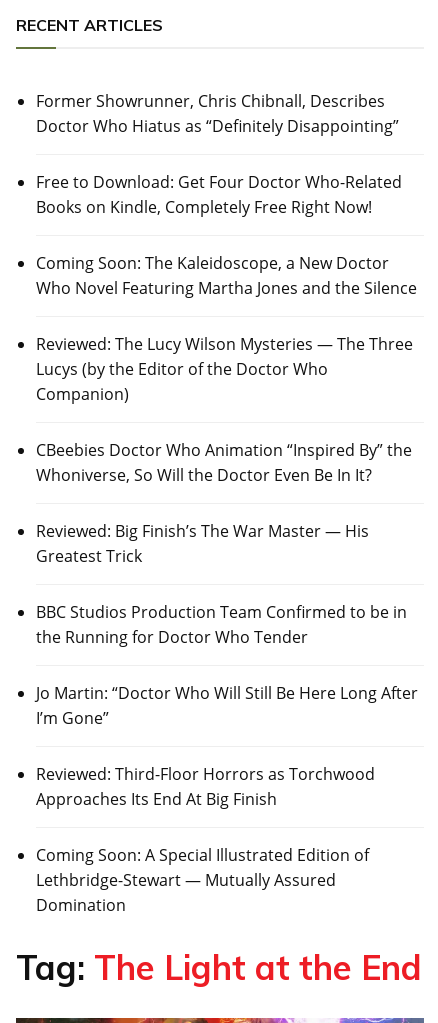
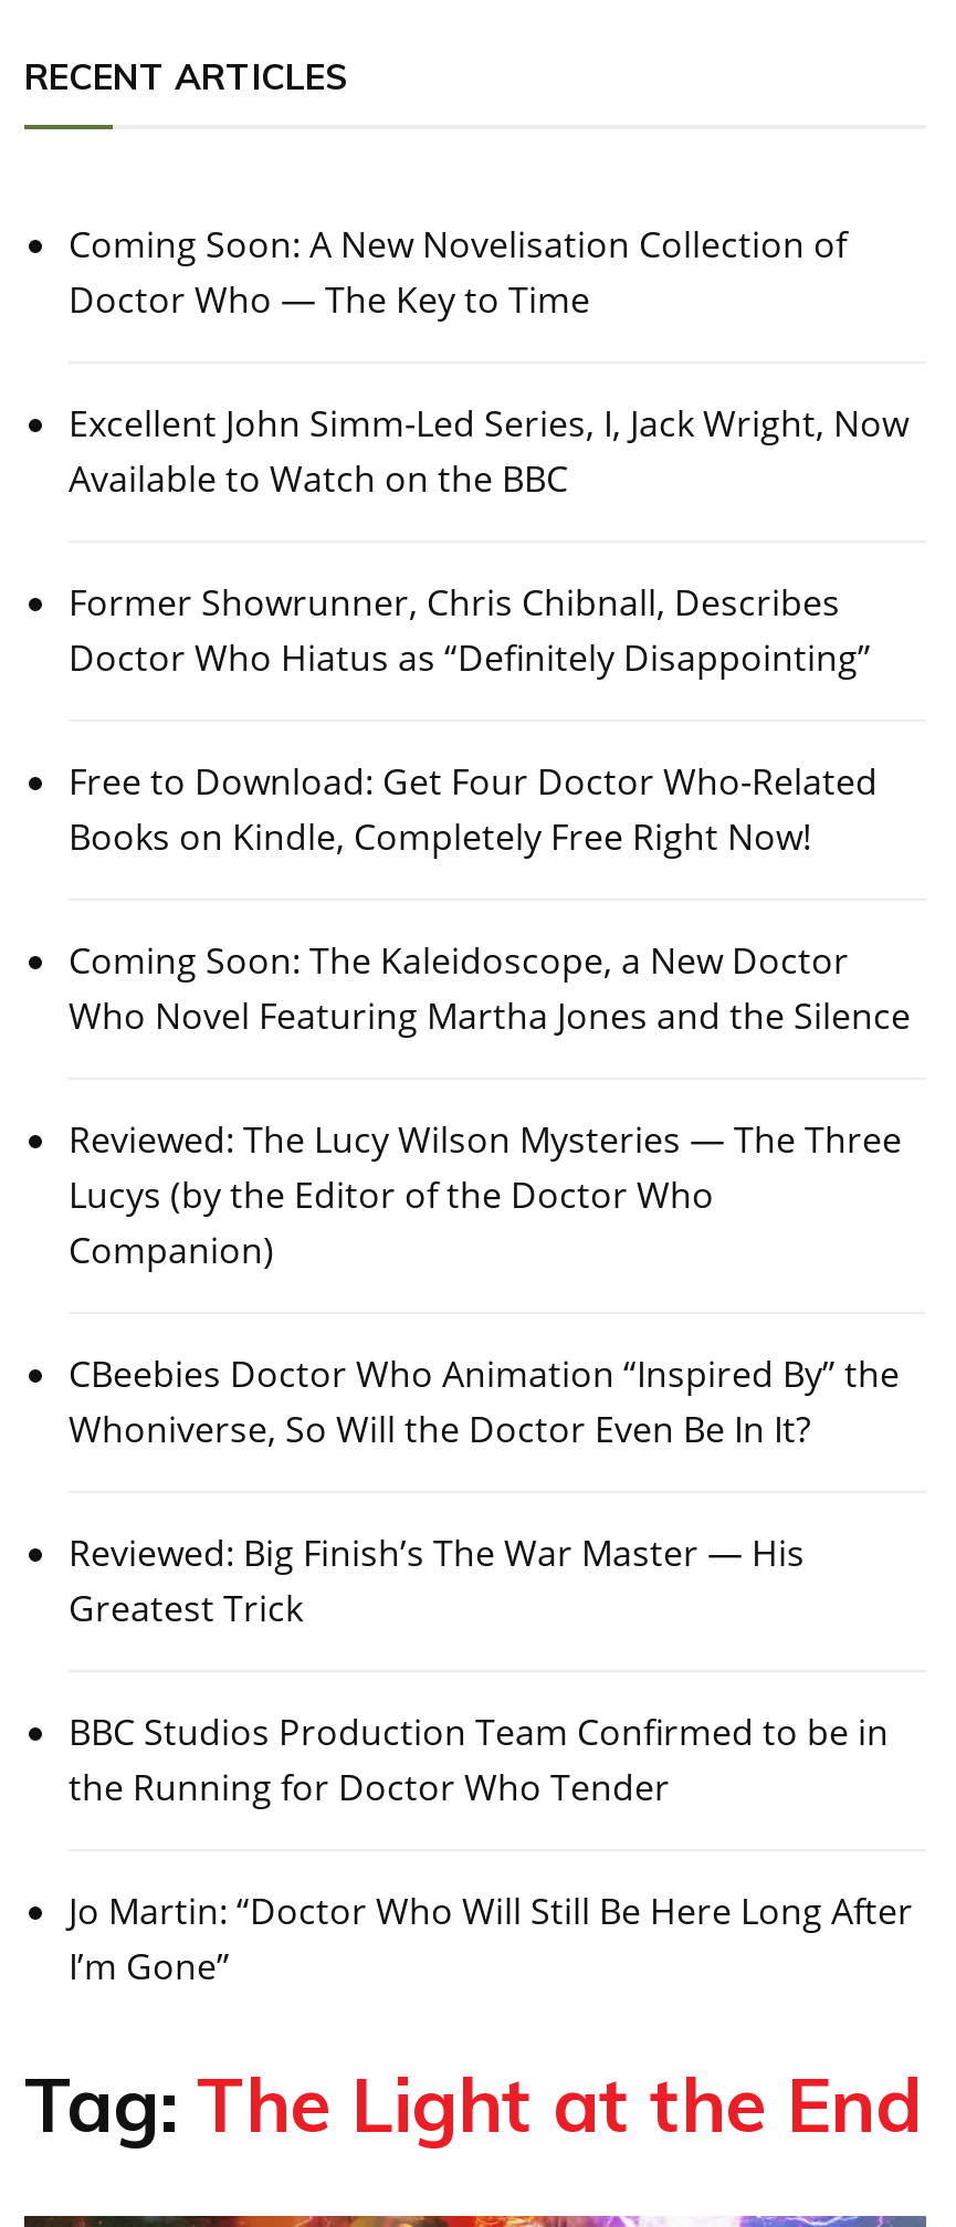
none -> [69,220,908,503] Coming Soon: A New Novelisation Collection of | Doctor Who — The Key to Time | Excellent John Simm-Led Series, I, Jack Wright, Now | Available to Watch on the BBC
moved [36,90,418,729] -> [69,578,913,1990]: Former Showrunner, Chris Chibnall, Describes | Doctor Who Hiatus as “Definitely Disappointing” | Free to Download: Get Four Doctor Who-Related | ... | Jo Martin: “Doctor Who Will Still Be Here Long After | I’m Gone”
[36,763,375,916] Reviewed: Third-Floor Horrors as Torchwood | Approaches Its End At Big Finish | Coming Soon: A Special Illustrated Edition of | Lethbridge-Stewart — Mutually Assured | Domination -> none

